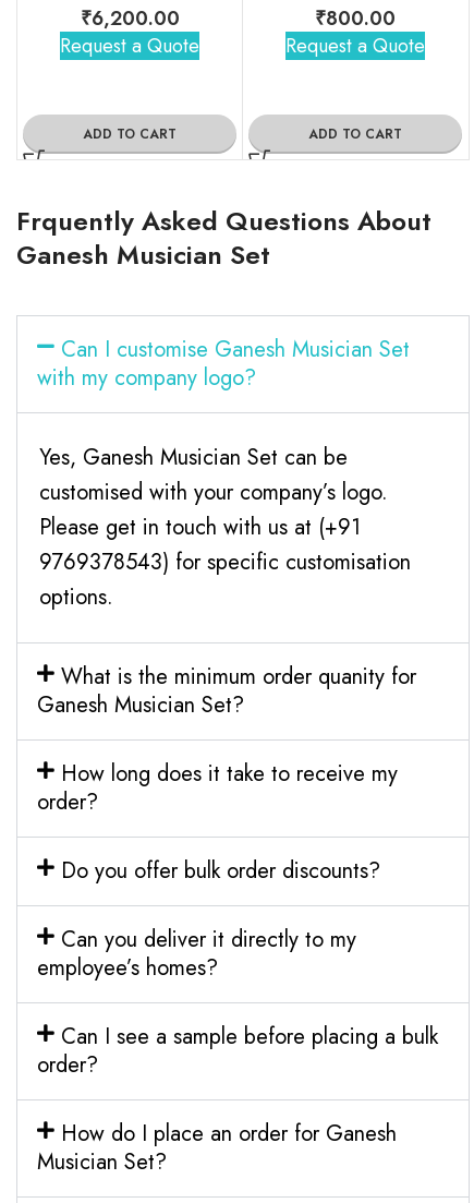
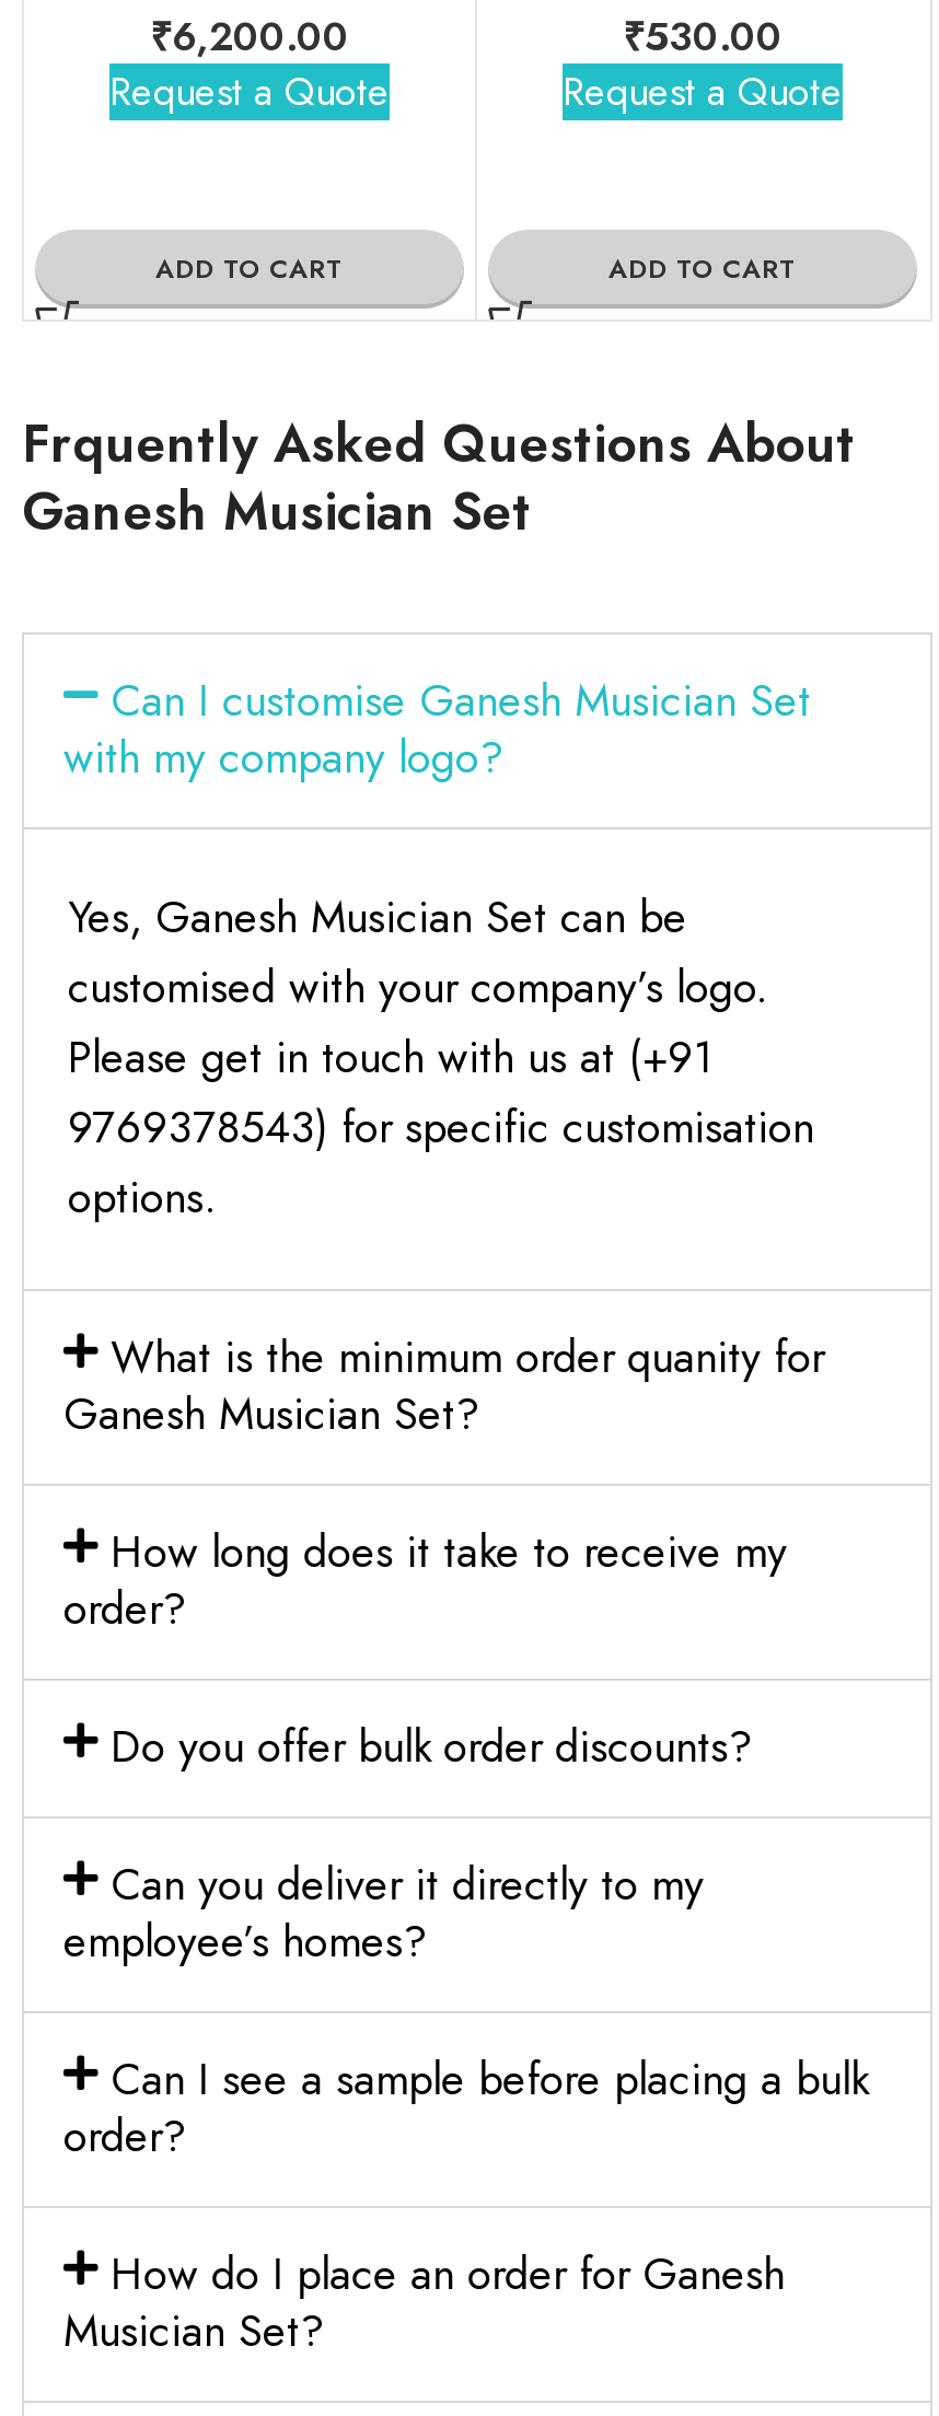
[315,4,396,32] ₹800.00 -> [623,8,782,65] ₹530.00

